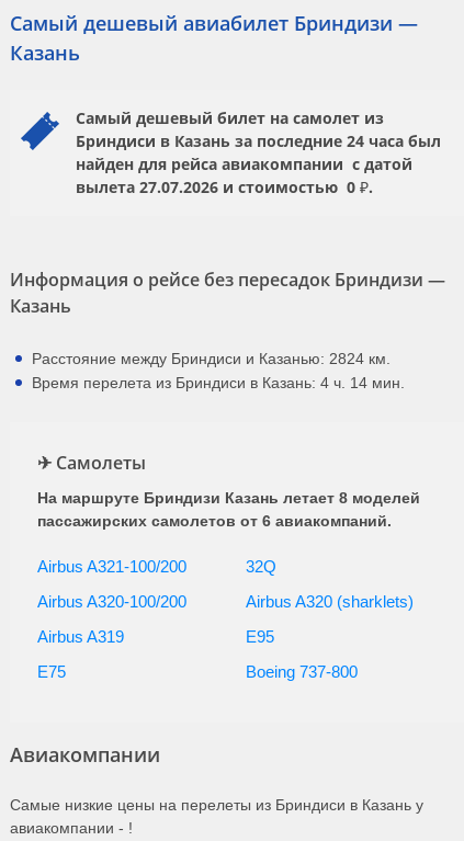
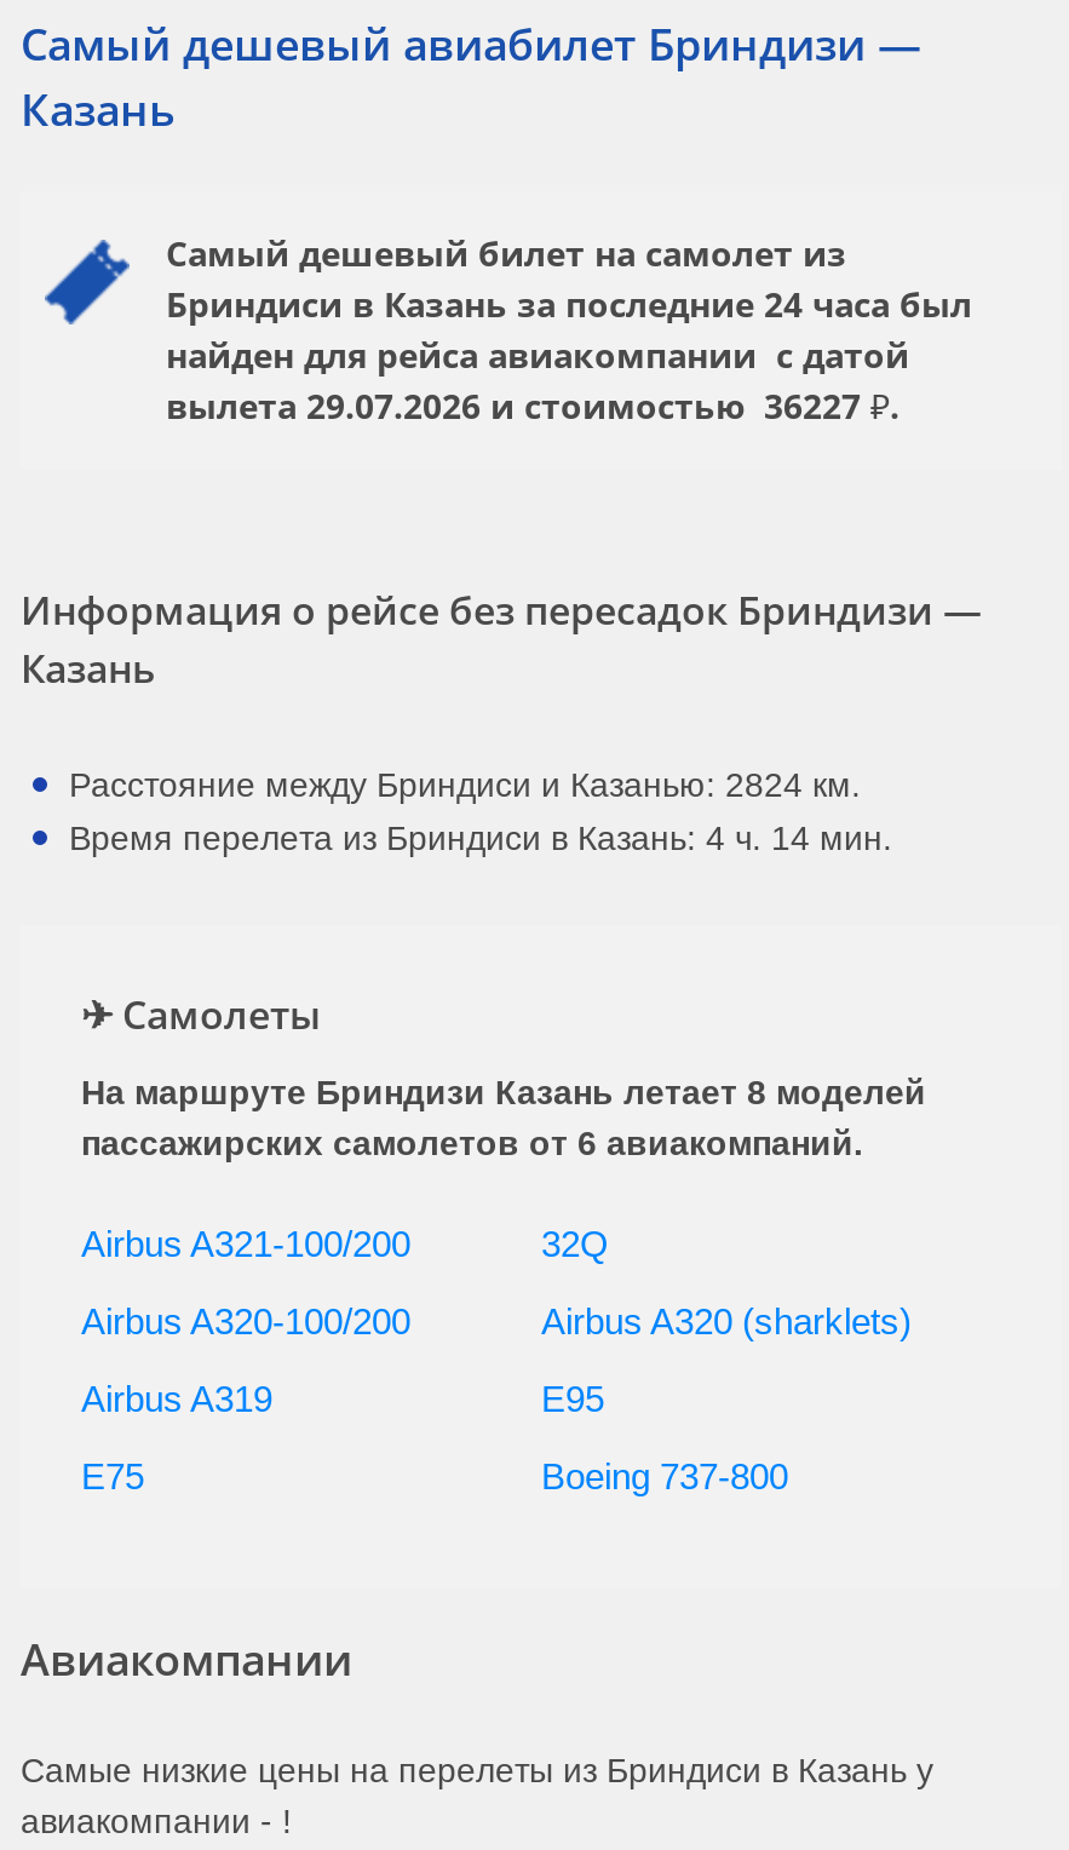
[76,177,373,198] вылета 27.07.2026 и стоимостью 0 ₽. -> [166,383,900,429] вылета 29.07.2026 и стоимостью 36227 ₽.

